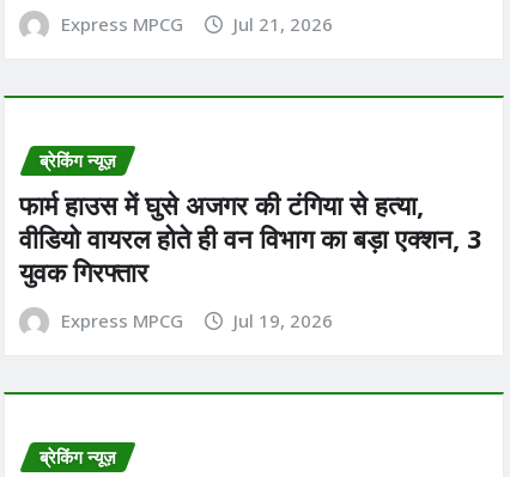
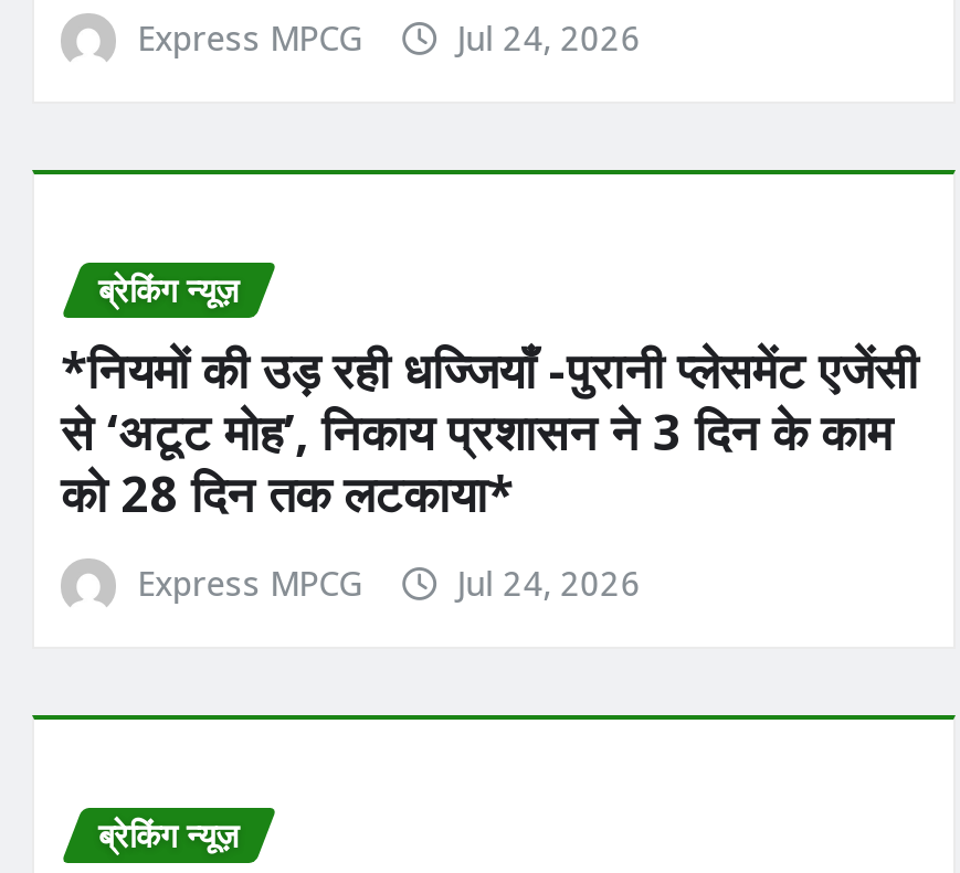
[234,12,333,36] Jul 21, 2026 -> [457,14,640,58] Jul 24, 2026
[19,186,482,289] फार्म हाउस में घुसे अजगर की टंगिया से हत्या, | वीडियो वायरल होते ही वन विभाग का बड़ा एक्शन, 3 | युवक गिरफ्तार -> [61,336,918,526] *नियमों की उड़ रही धज्जियाँ -पुरानी प्लेसमेंट एजेंसी | से ‘अटूट मोह’, निकाय प्रशासन ने 3 दिन के काम | को 28 दिन तक लटकाया*
[234,308,333,332] Jul 19, 2026 -> [457,561,640,605] Jul 24, 2026

